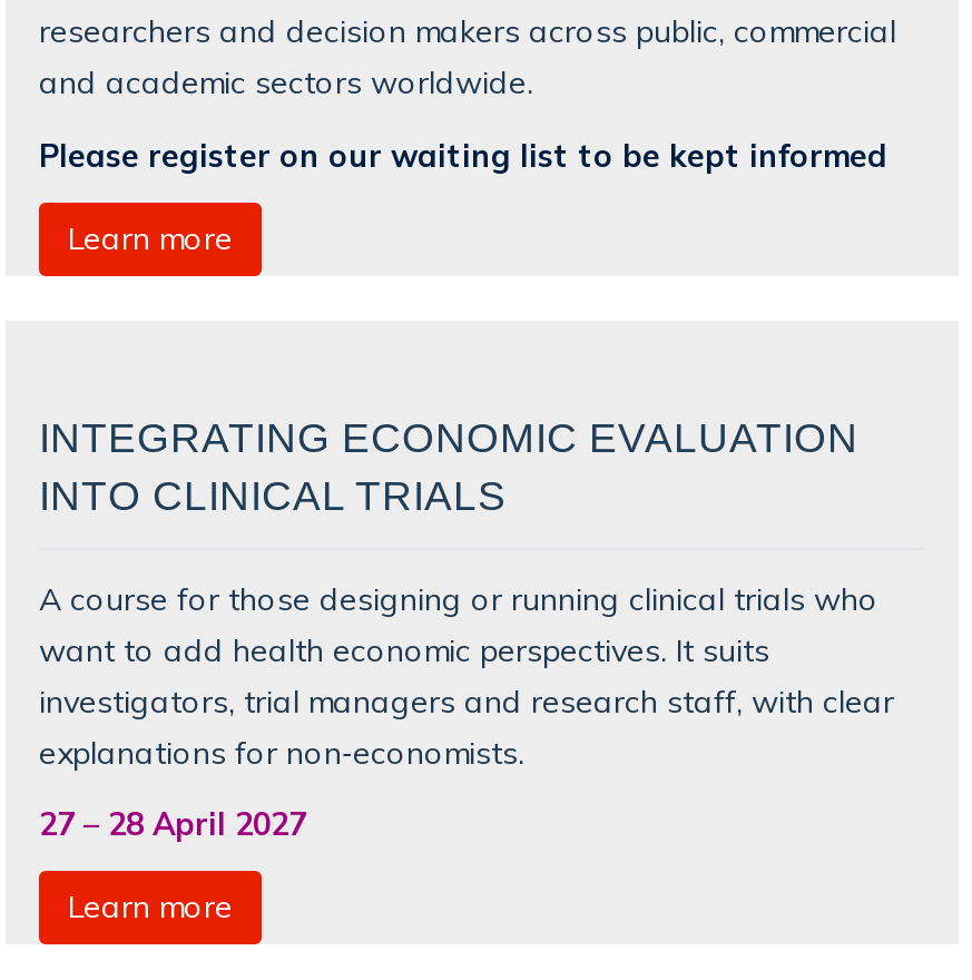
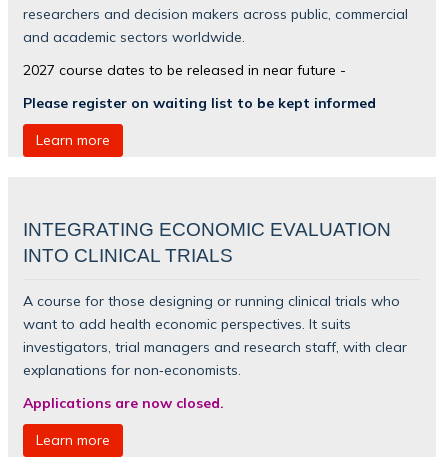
[39,135,887,173] Please register on our waiting list to be kept informed -> [23,60,376,110] 2027 course dates to be released in near future - | Please register on waiting list to be kept informed
[39,805,306,843] 27 – 28 April 2027 -> [23,394,224,411] Applications are now closed.

